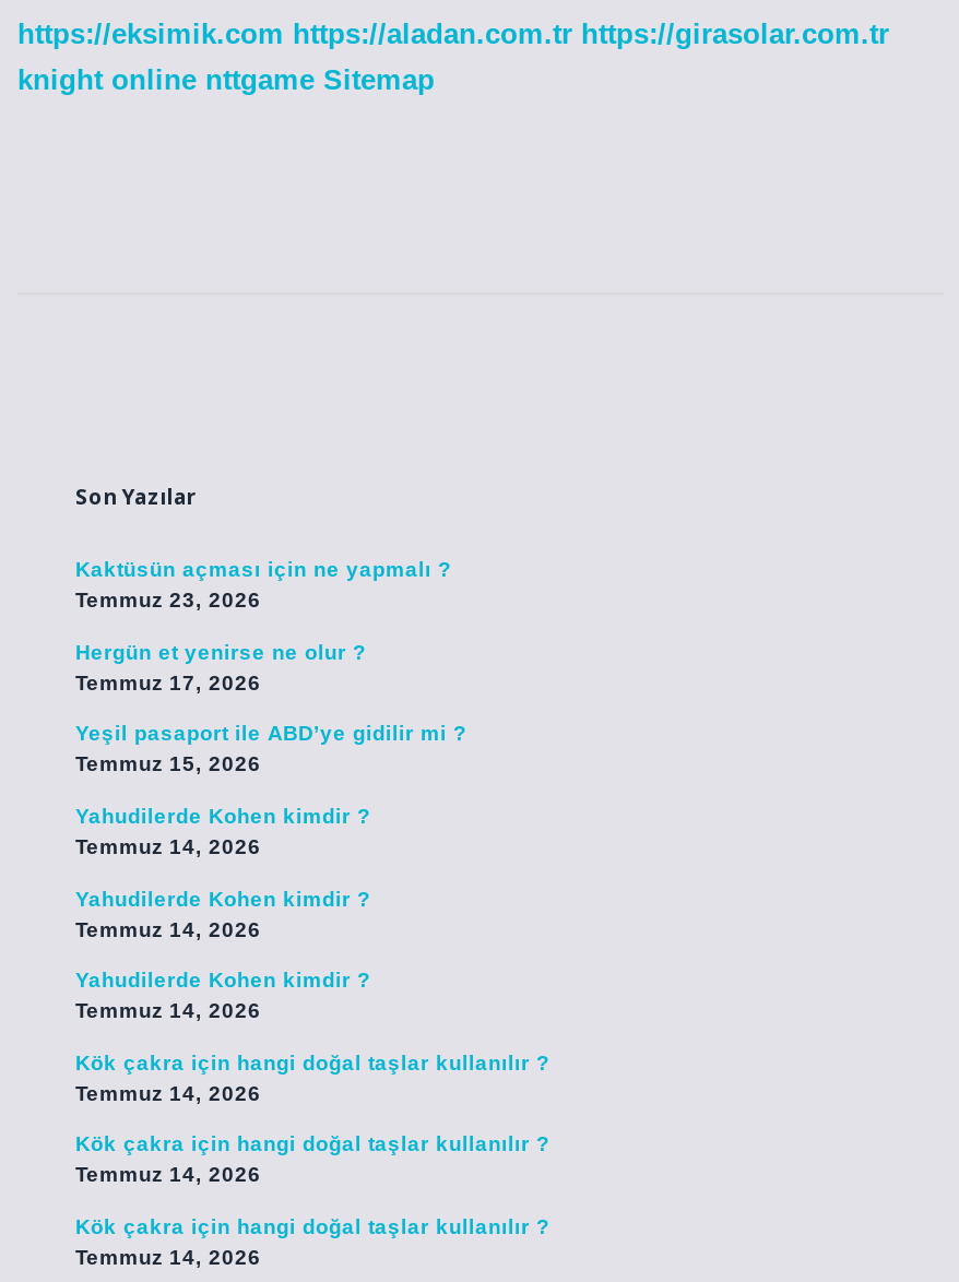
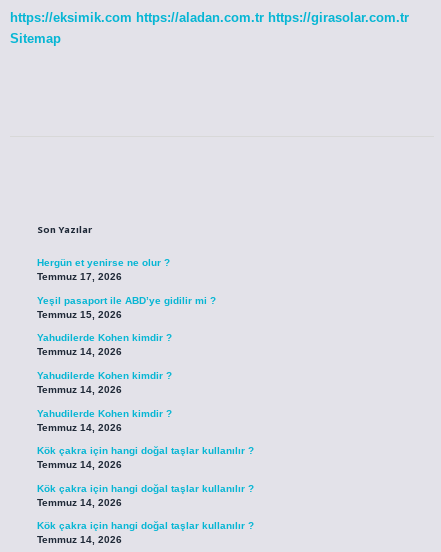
[17,64,435,97] knight online nttgame Sitemap -> [10,31,61,46] Sitemap
[75,558,451,612] Kaktüsün açması için ne yapmalı ? | Temmuz 23, 2026 -> none

